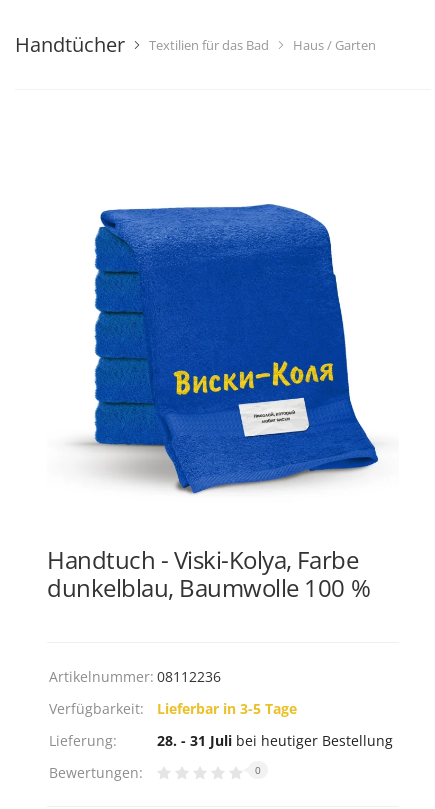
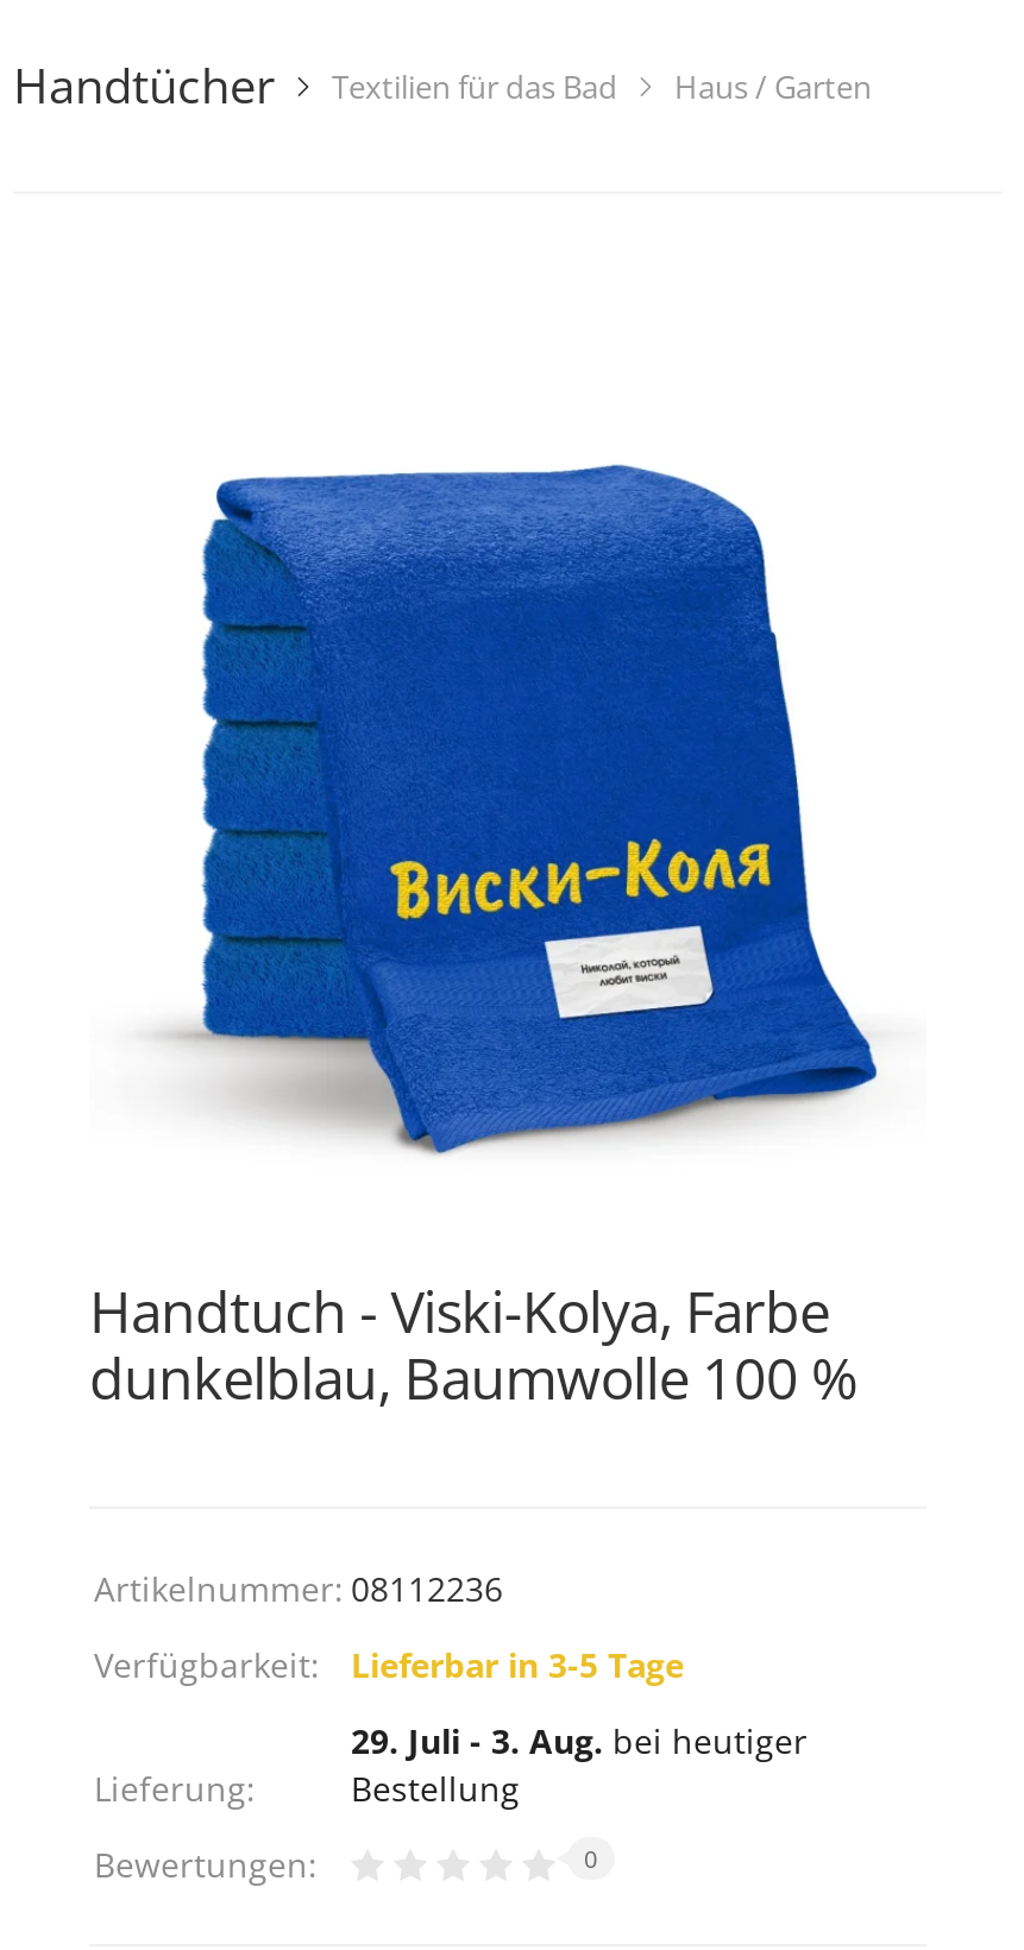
[157,731,393,750] 28. - 31 Juli bei heutiger Bestellung -> [351,1718,808,1811] 29. Juli - 3. Aug. bei heutiger | Bestellung

